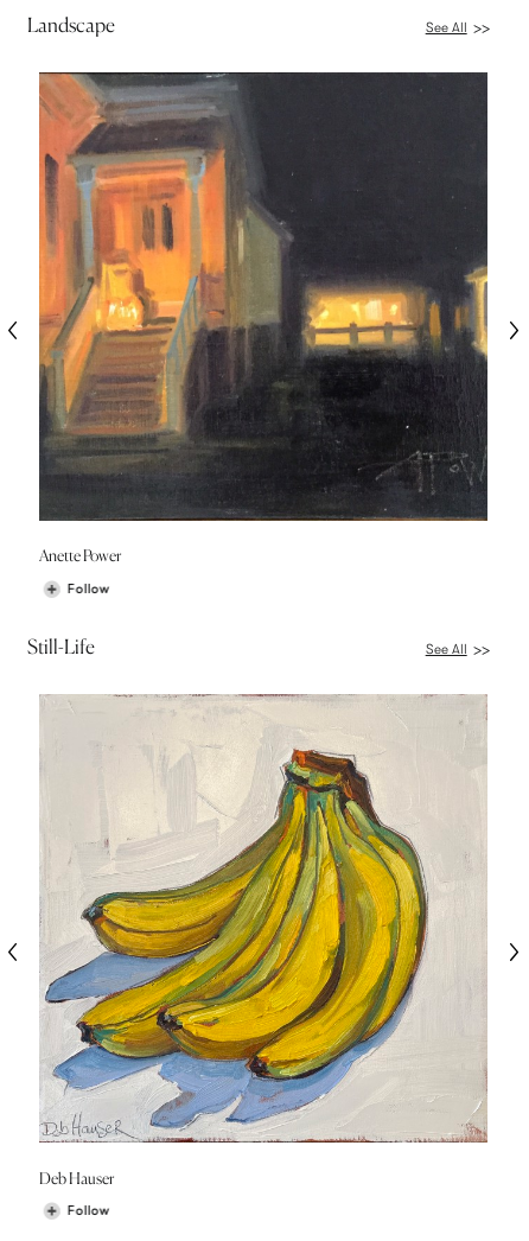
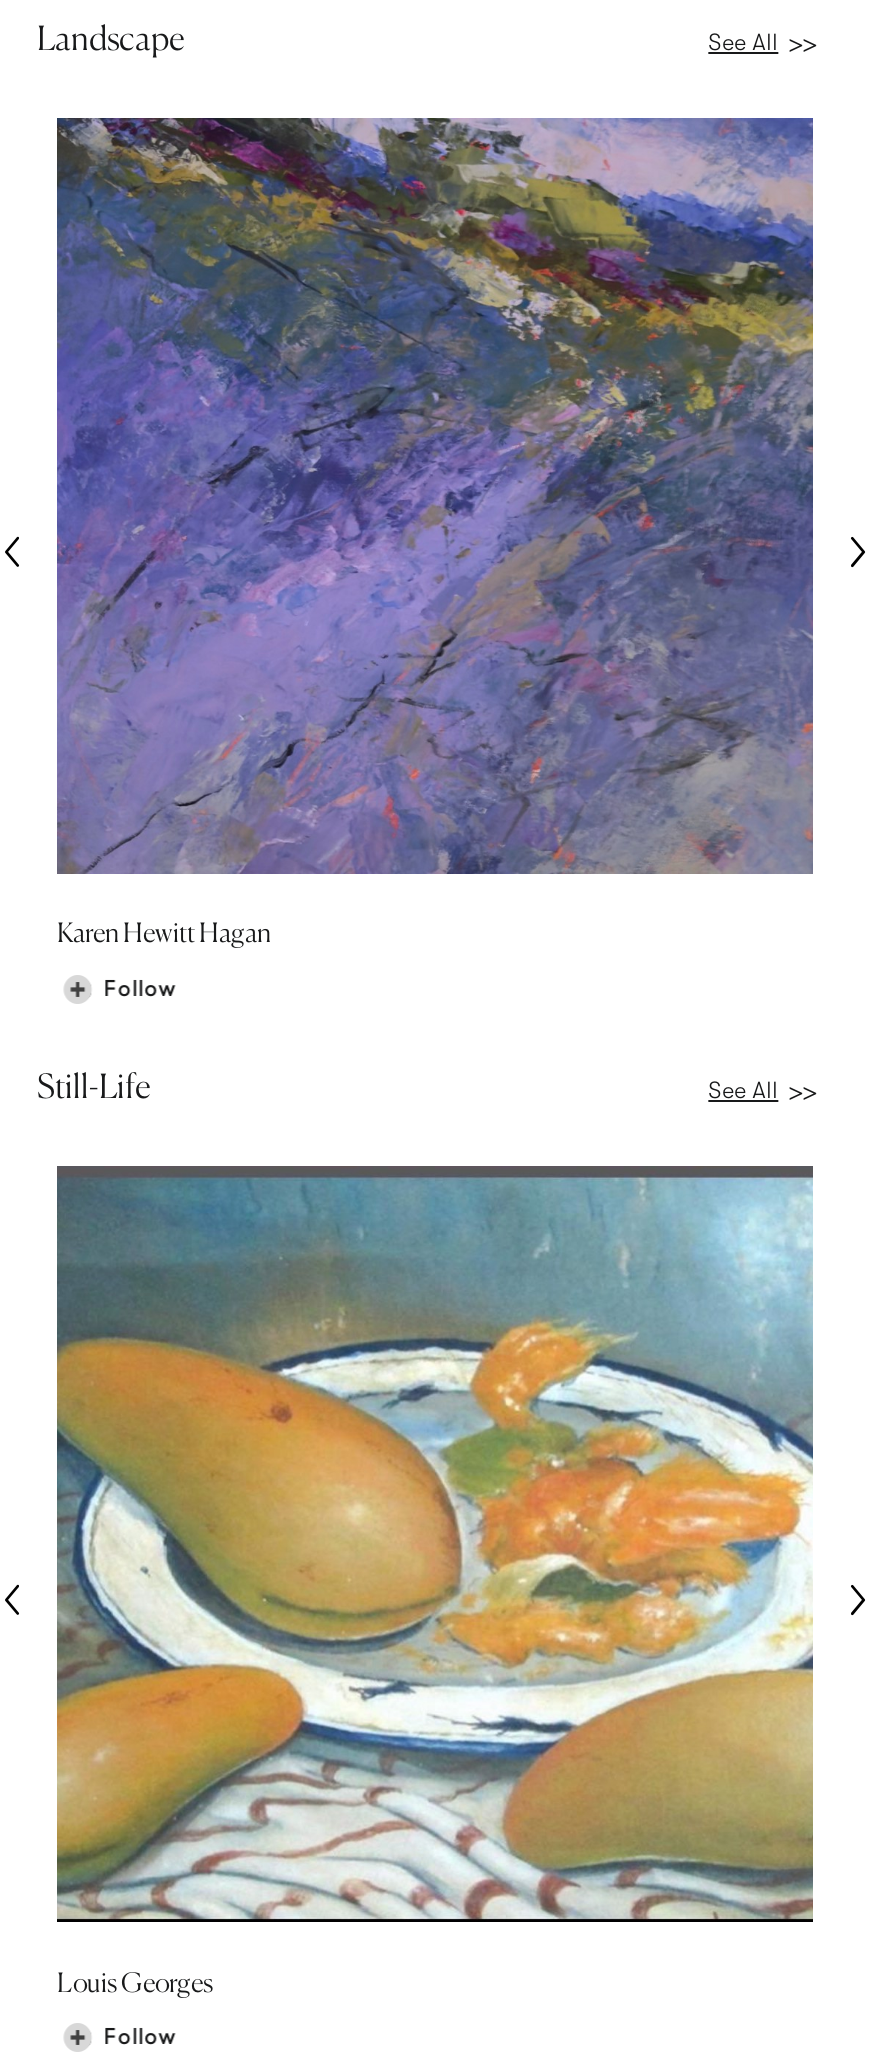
[38,71,489,565] [image] | Anette Power -> [55,116,815,948] [image] | Karen Hewitt Hagan
[39,694,487,1187] [image] | Deb Hauser -> [55,1164,815,1997] [image] | Louis Georges

